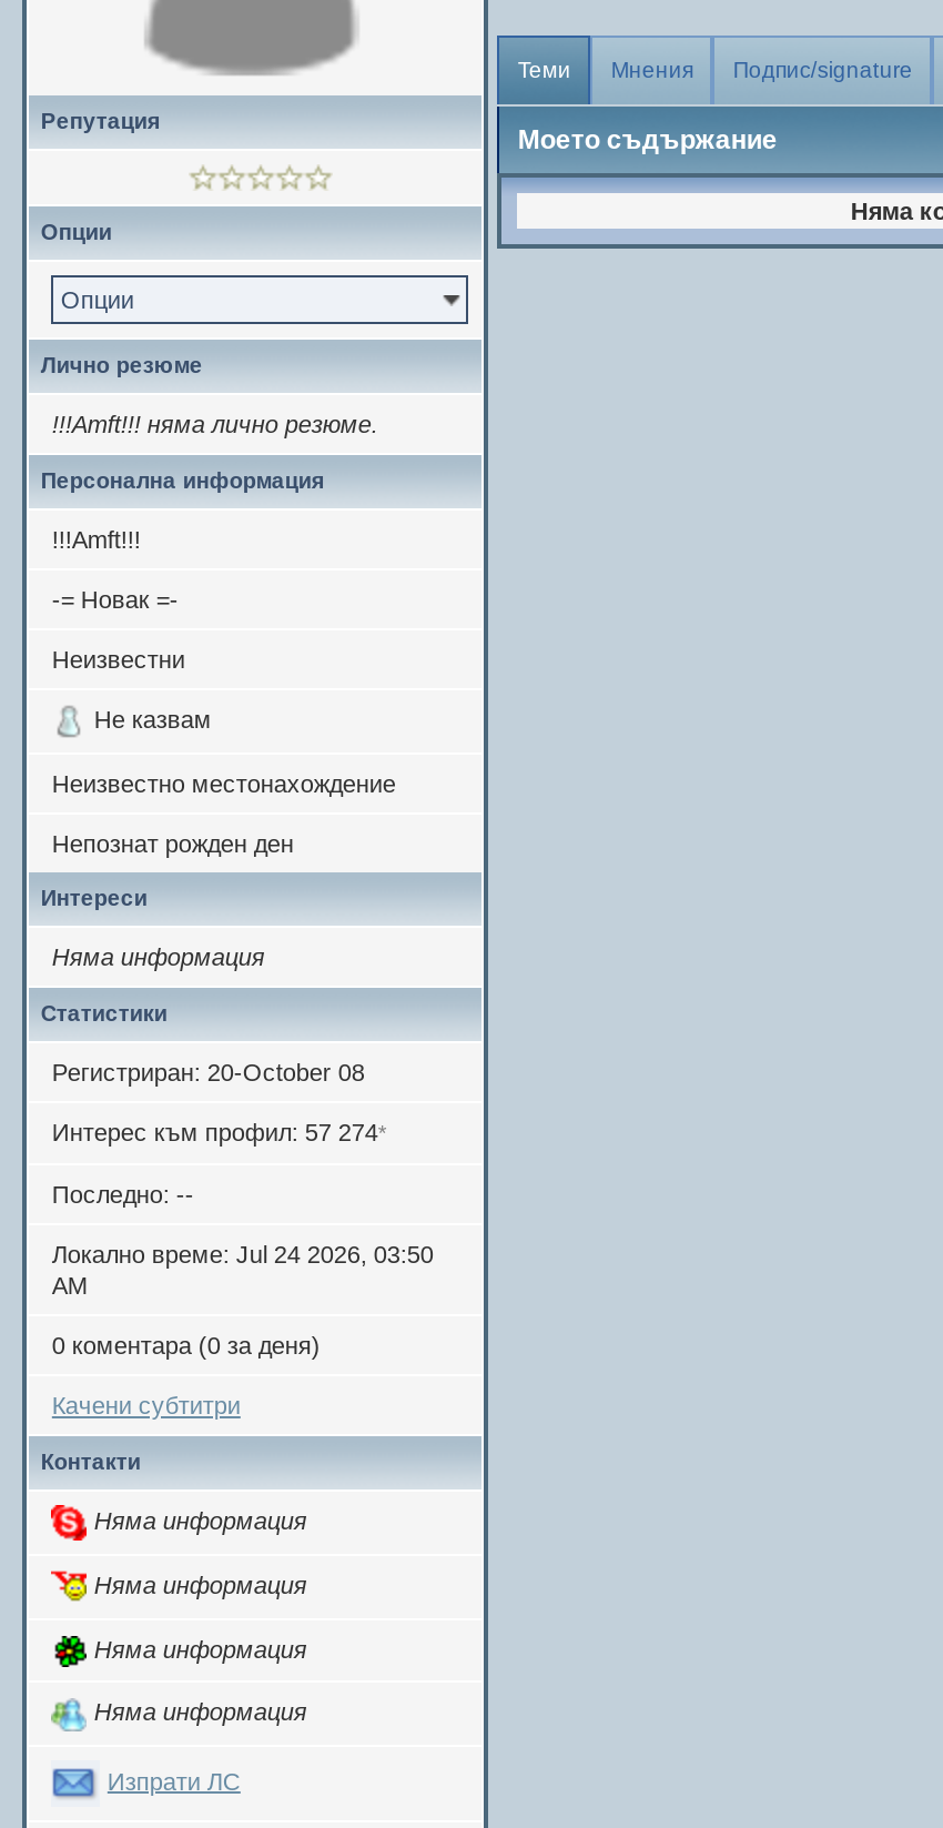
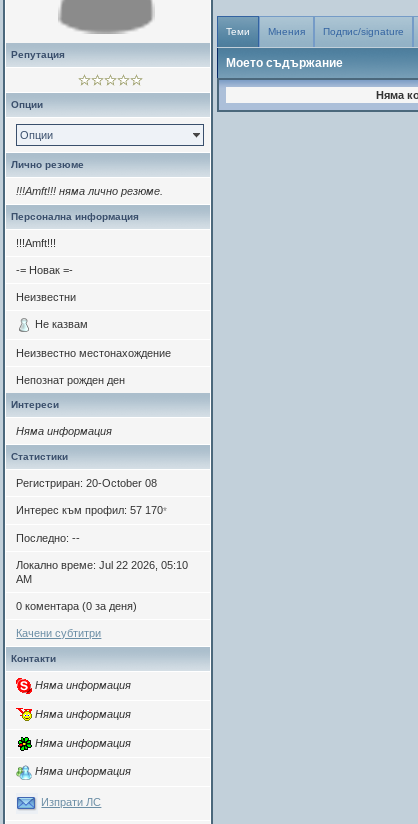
[52,1119,387,1146] Интерес към профил: 57 274* -> [16,504,167,516] Интерес към профил: 57 170*
[52,1241,434,1268] Локално време: Jul 24 2026, 03:50 -> [16,559,188,571] Локално време: Jul 22 2026, 05:10

